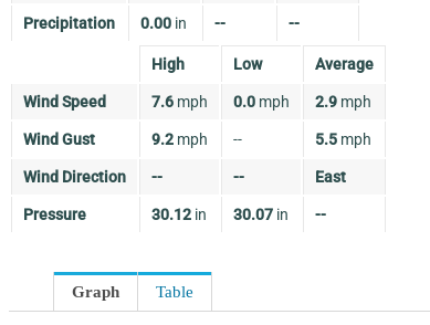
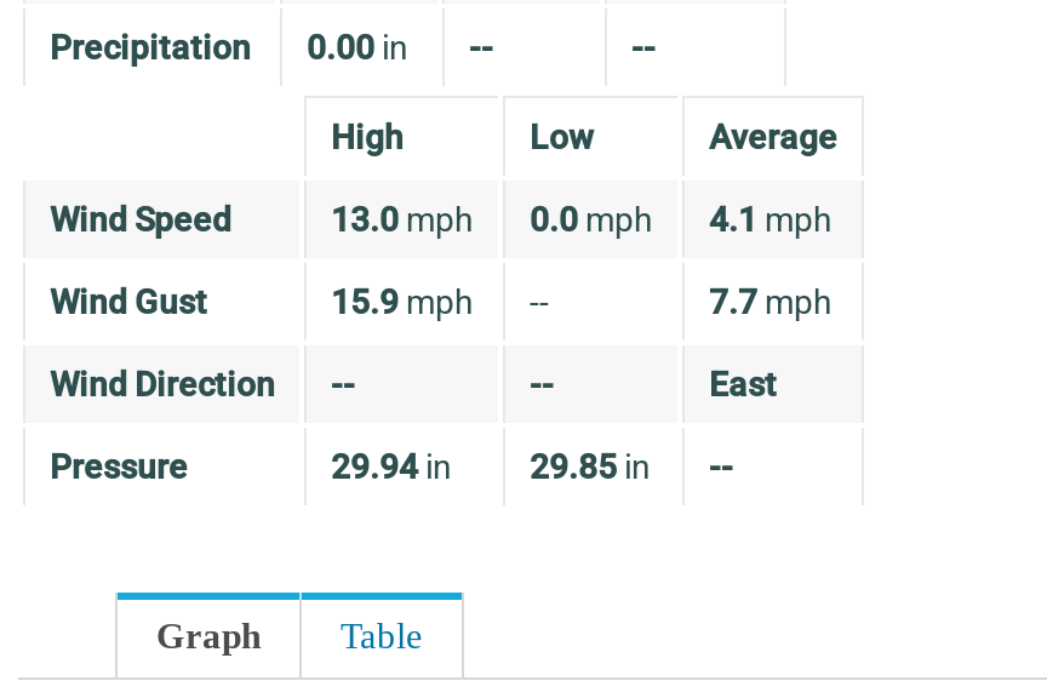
[151,93,208,111] 7.6 mph -> [331,200,474,239] 13.0 mph
[315,93,371,111] 2.9 mph -> [709,200,833,239] 4.1 mph
[151,131,208,148] 9.2 mph -> [331,283,474,321] 15.9 mph
[315,131,371,148] 5.5 mph -> [709,283,833,321] 7.7 mph
[151,206,207,223] 30.12 in -> [331,447,452,486] 29.94 in
[233,206,289,223] 30.07 in -> [530,447,651,486] 29.85 in

